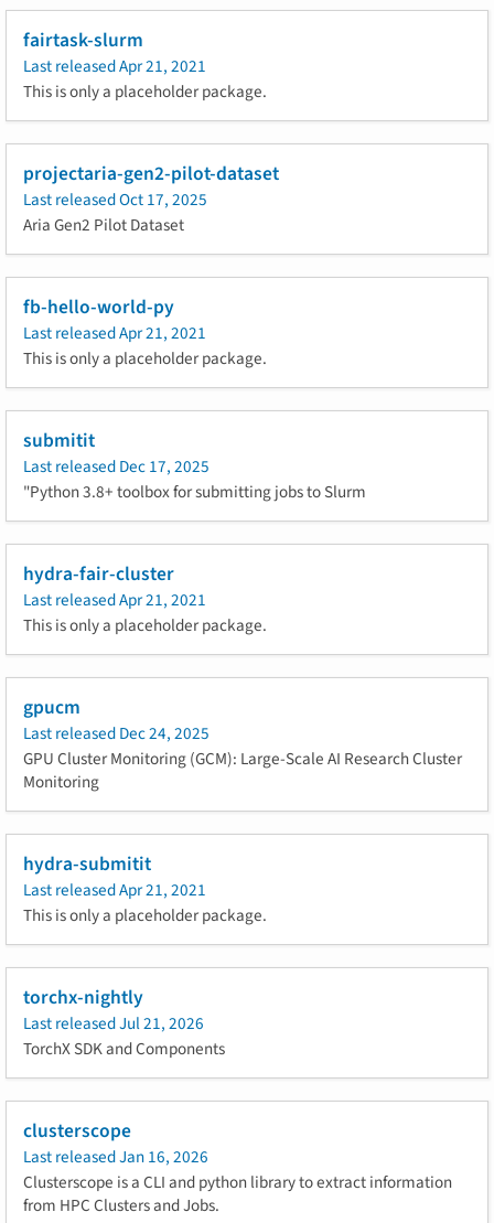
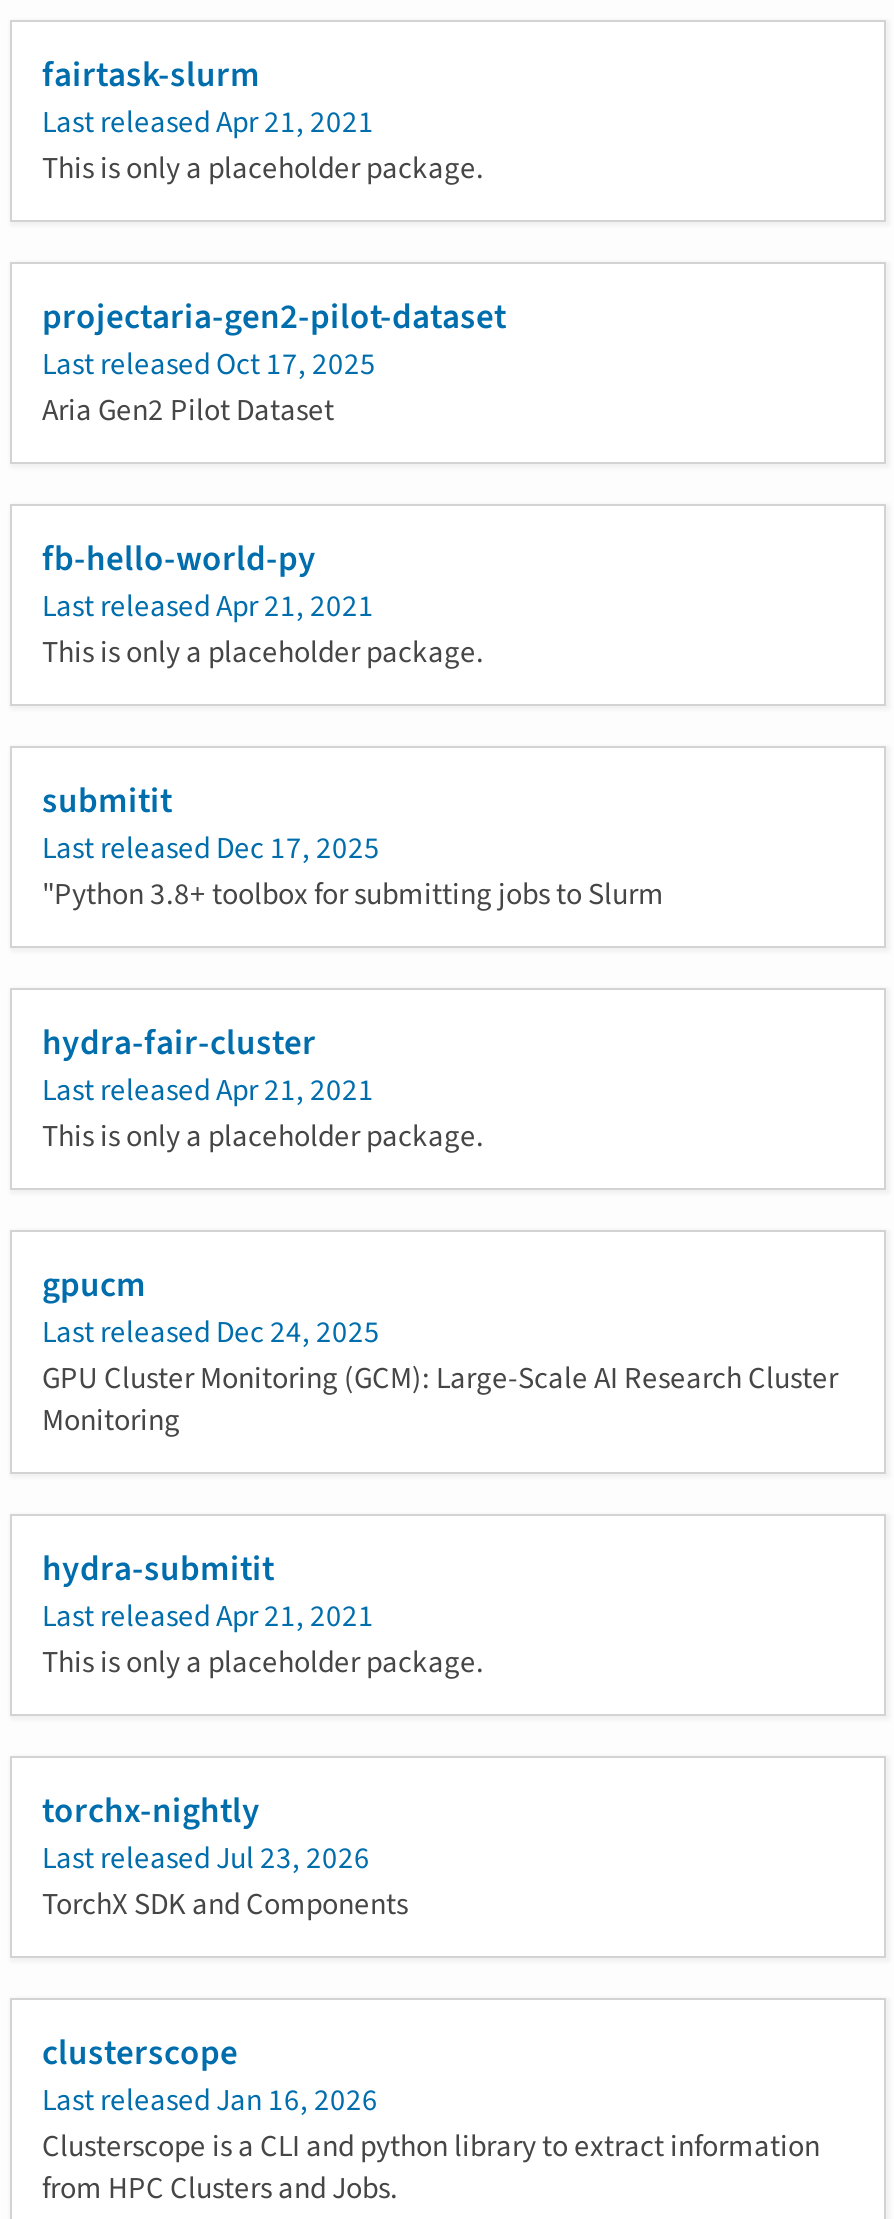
[23,1011,204,1036] Last released Jul 21, 2026 -> [42,1836,370,1880] Last released Jul 23, 2026

